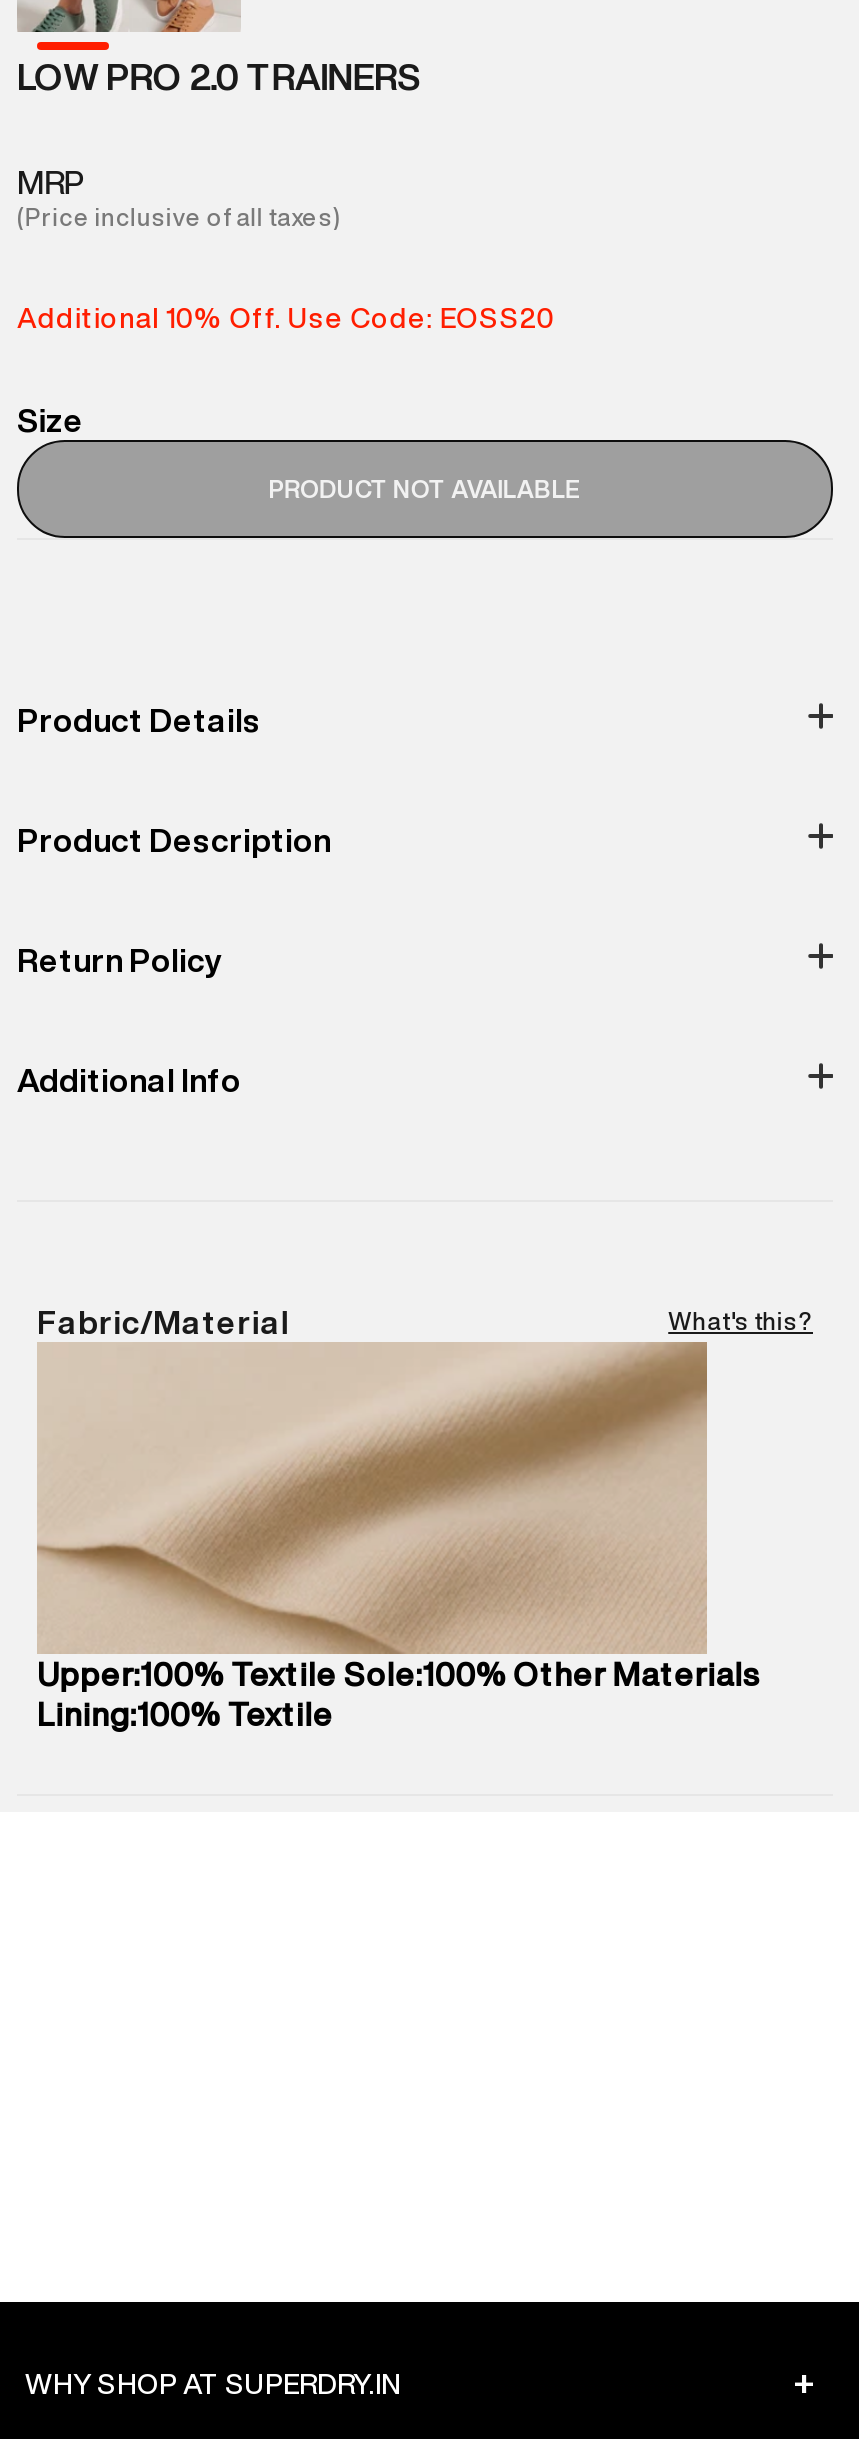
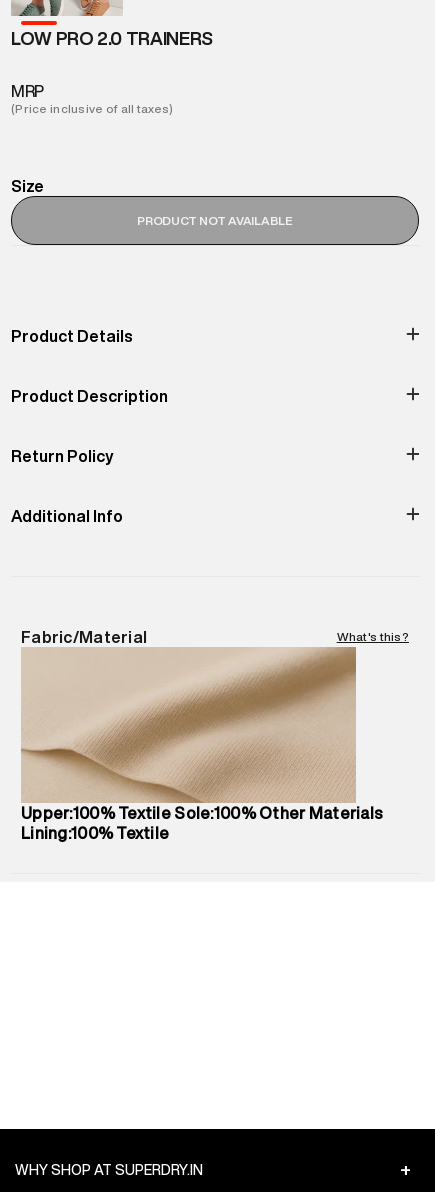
[17,303,555,331] Additional 10% Off. Use Code: EOSS20 -> none

